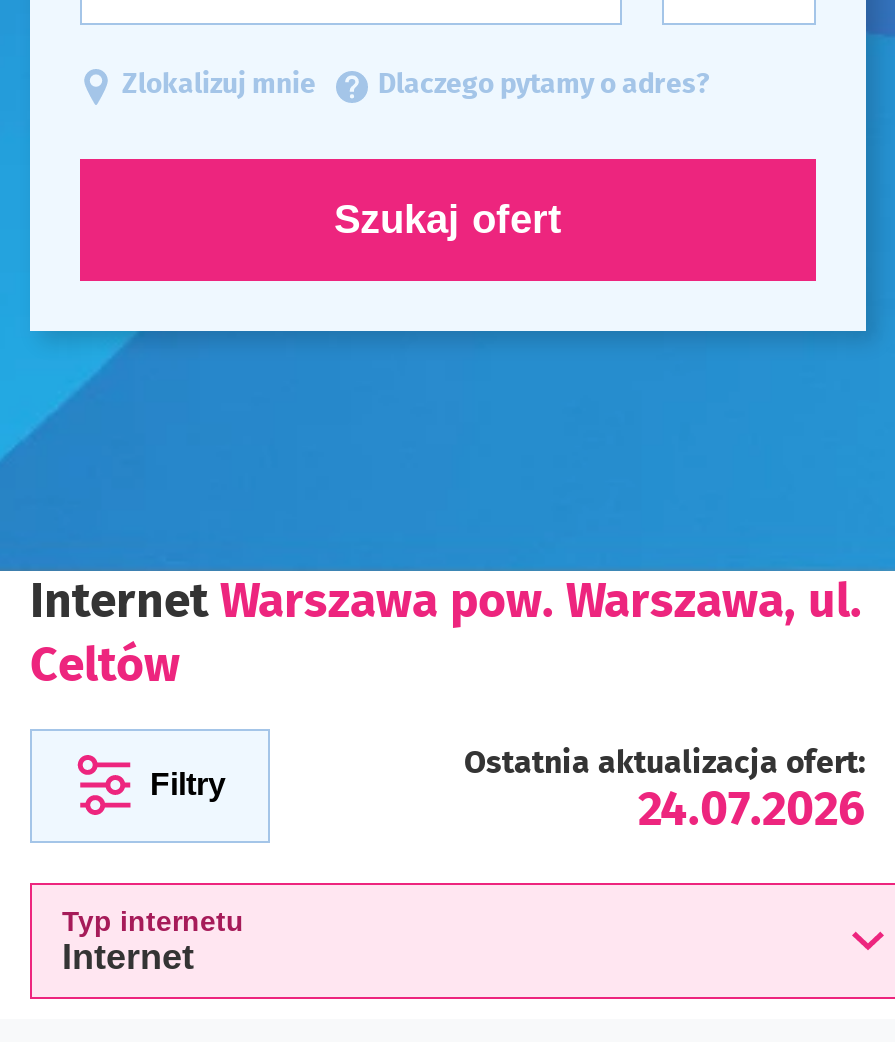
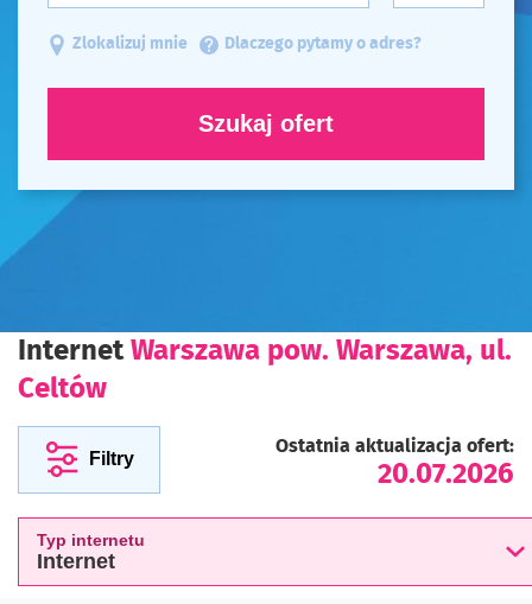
[638,786,866,834] 24.07.2026 -> [378,460,514,488] 20.07.2026

